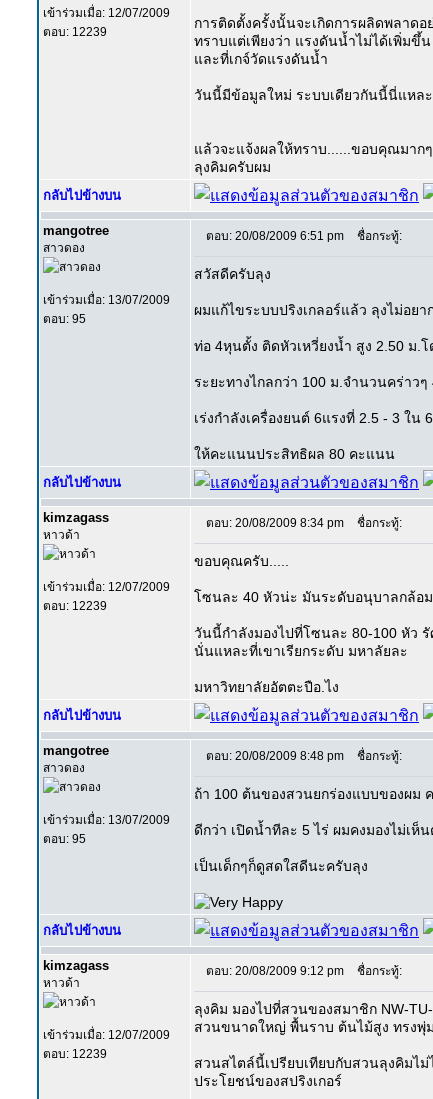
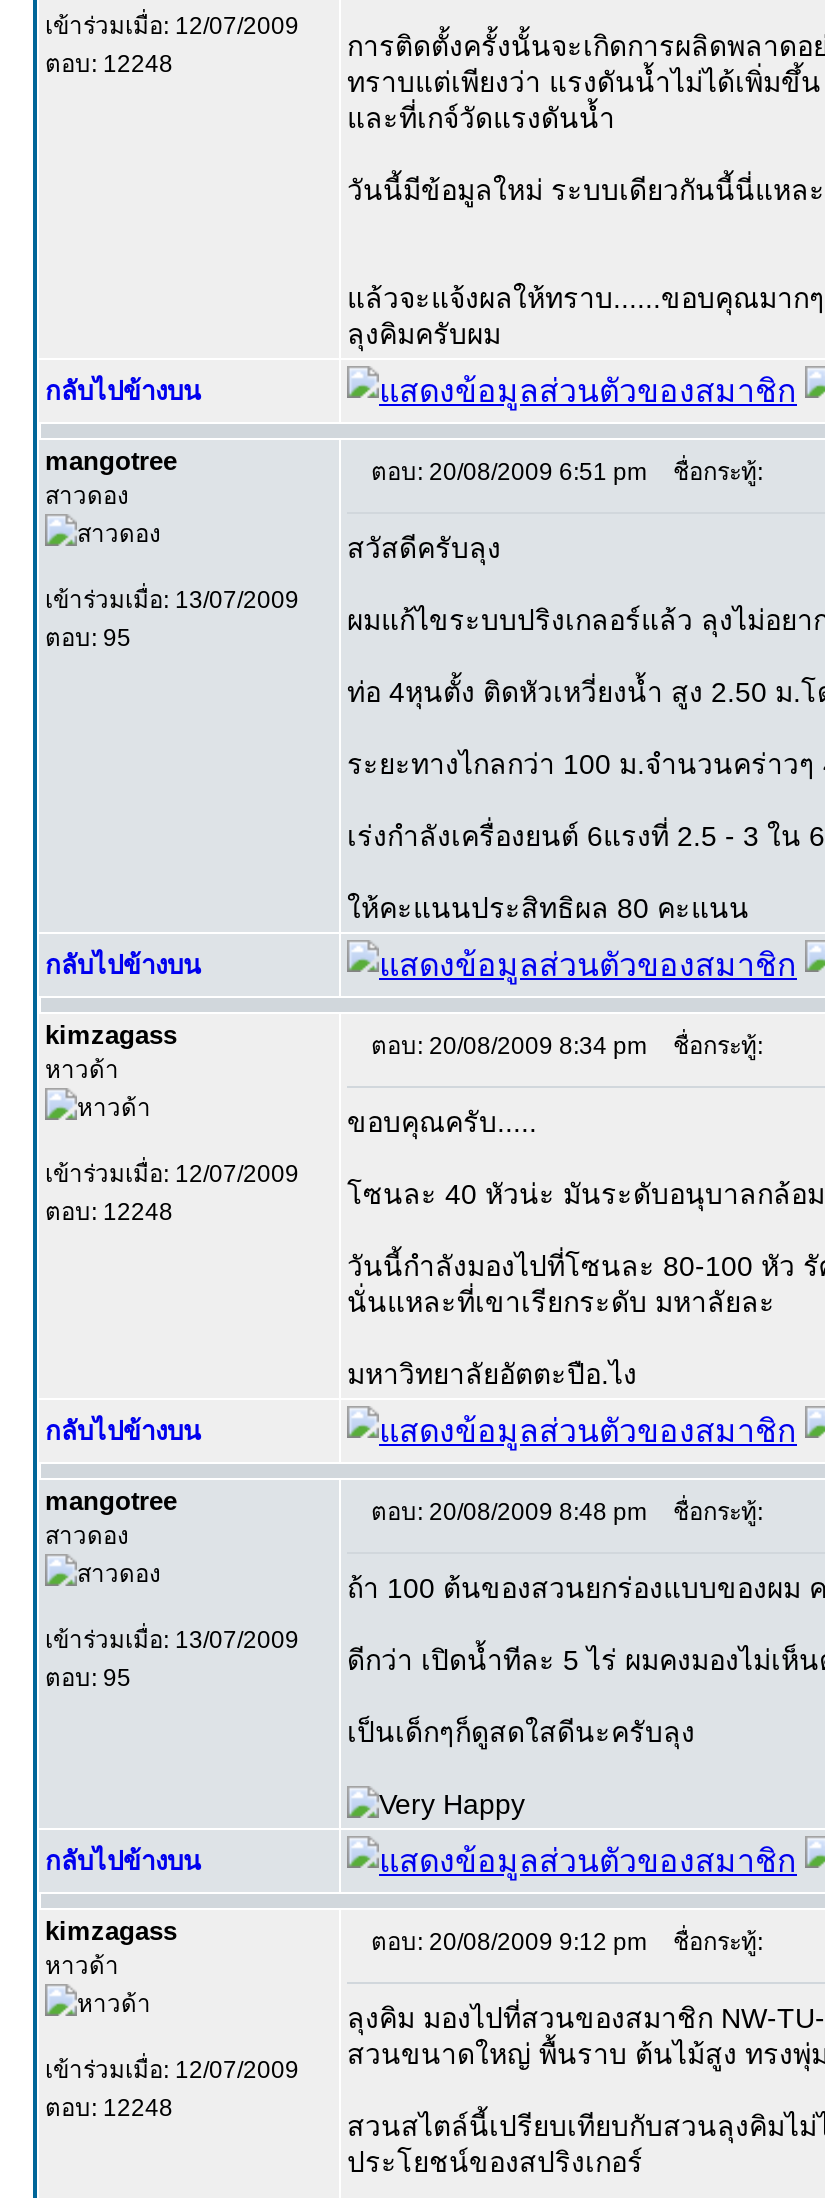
[43,25,107,39] ตอบ: 12239 -> [45,50,173,78] ตอบ: 12248
[43,599,107,613] ตอบ: 12239 -> [45,1198,173,1226] ตอบ: 12248
[43,1047,107,1061] ตอบ: 12239 -> [45,2094,173,2122] ตอบ: 12248

